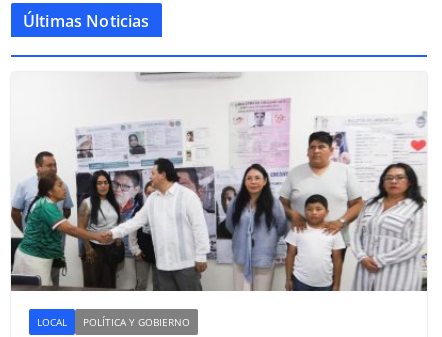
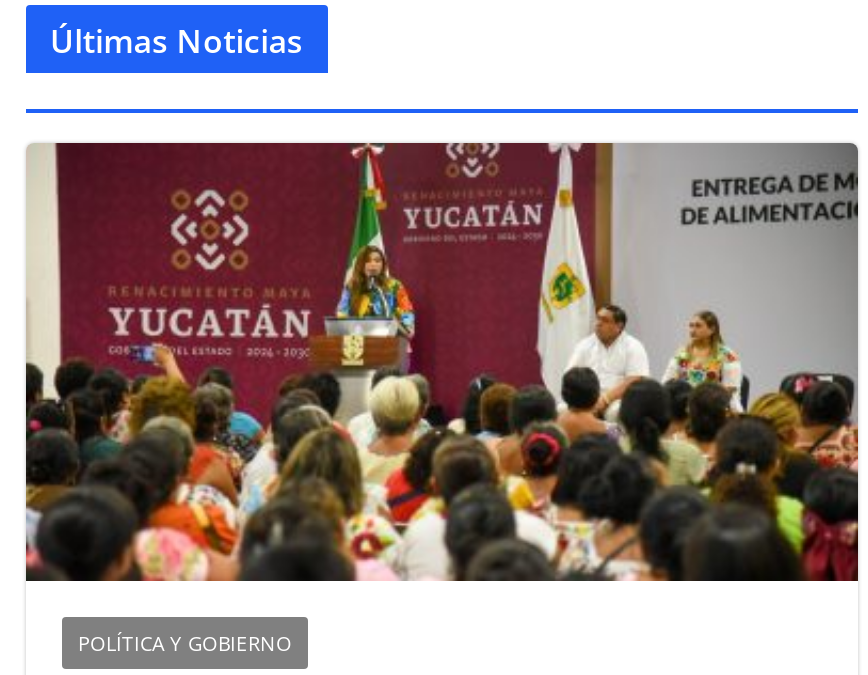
[10,71,428,292] [image] -> [24,141,860,583] [image]
[37,315,67,329] LOCAL -> none

